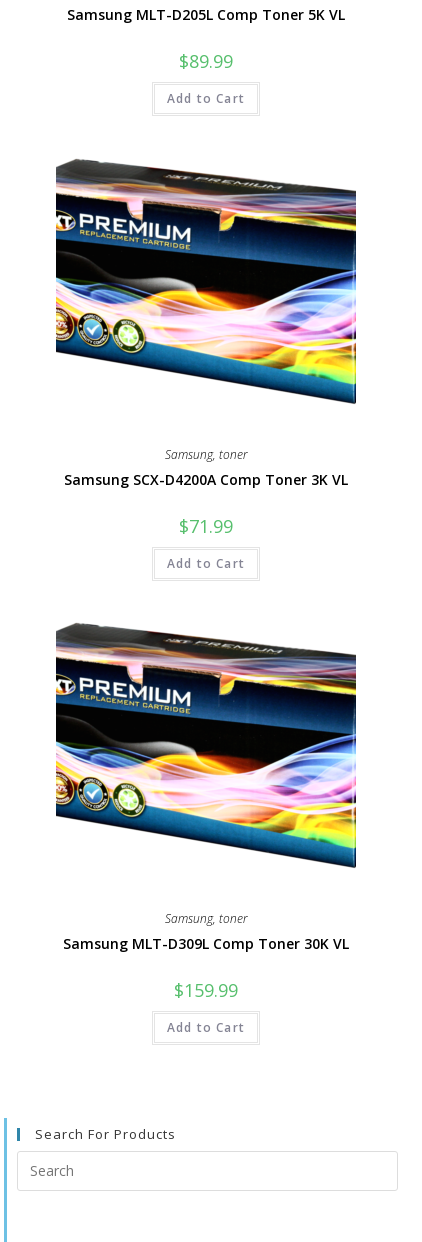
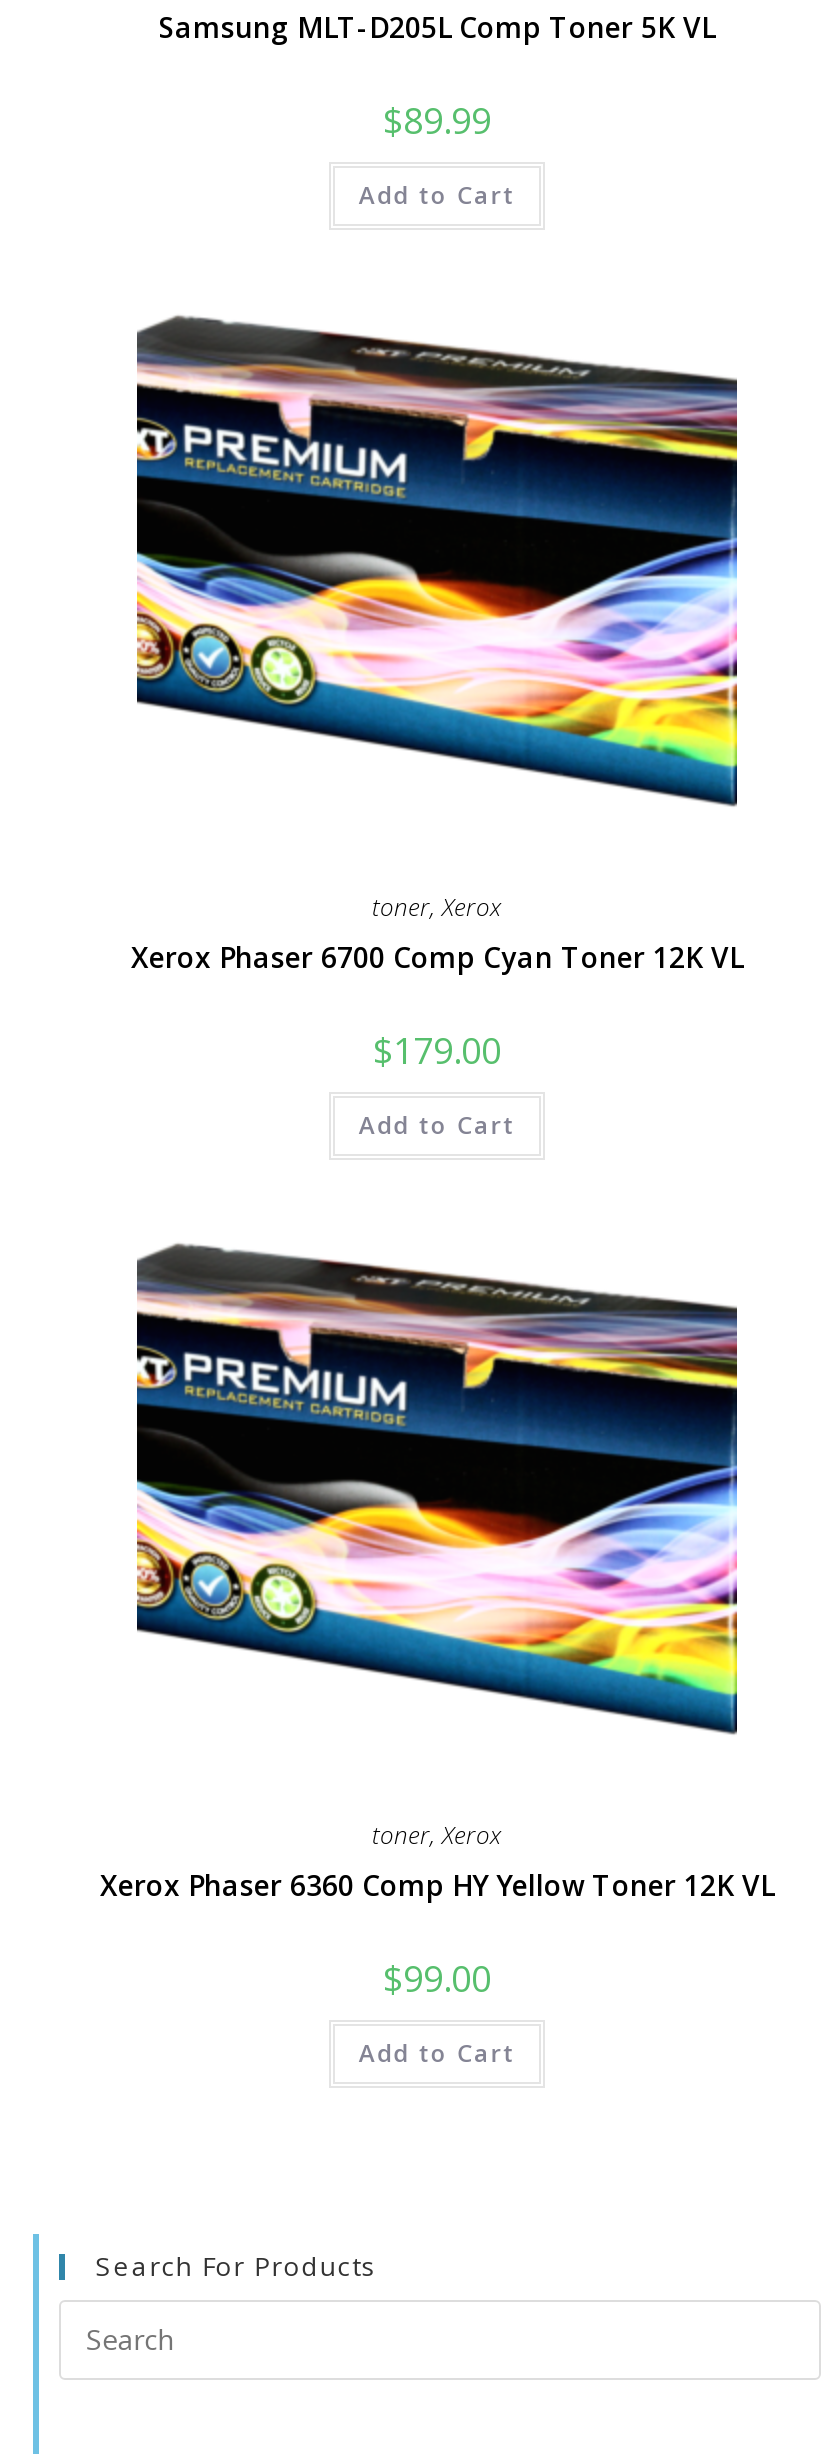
[64,446,348,489] Samsung, toner | Samsung SCX-D4200A Comp Toner 3K VL -> [131,890,743,976] toner, Xerox | Xerox Phaser 6700 Comp Cyan Toner 12K VL
[179,514,233,538] $71.99 -> [373,1026,501,1074] $179.00
[63,910,349,953] Samsung, toner | Samsung MLT-D309L Comp Toner 30K VL -> [100,1819,774,1905] toner, Xerox | Xerox Phaser 6360 Comp HY Yellow Toner 12K VL
[174,978,238,1002] $159.99 -> [383,1955,491,2003] $99.00

